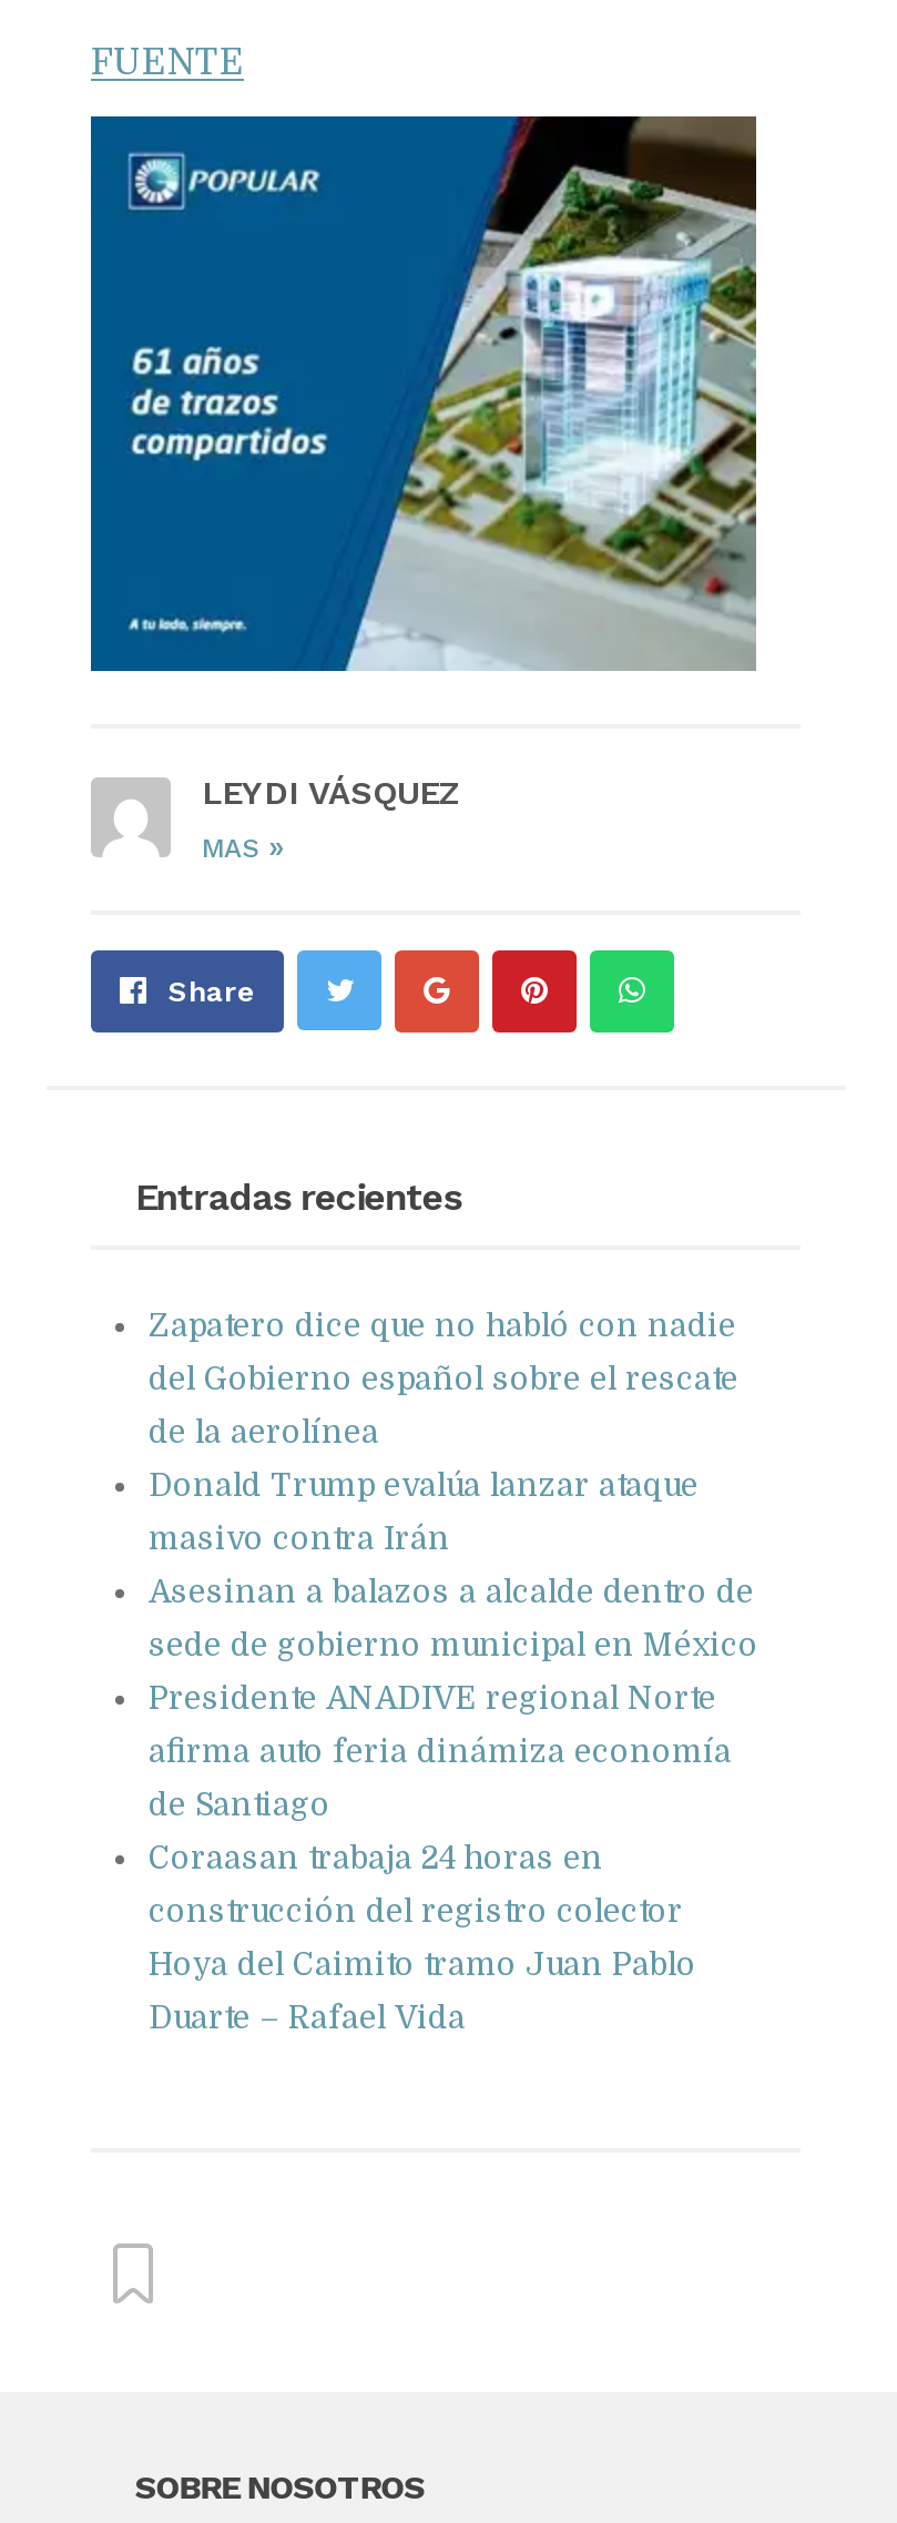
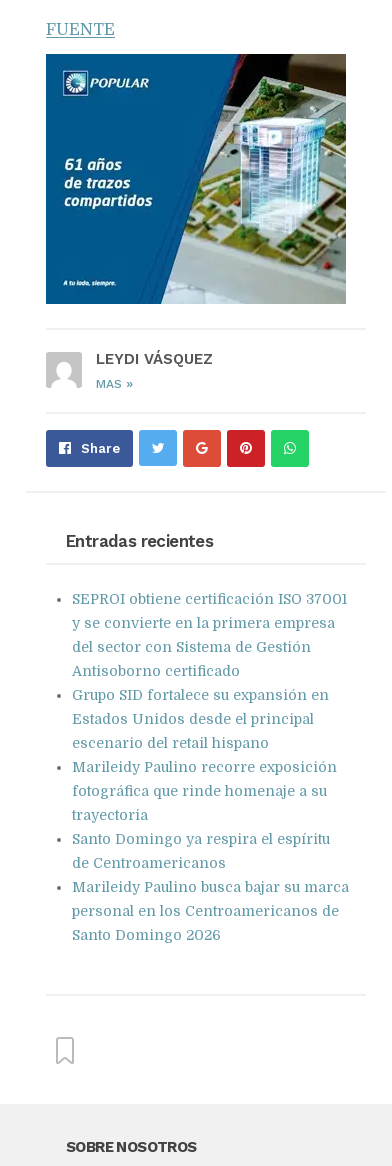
[149,1306,758,2034] Zapatero dice que no habló con nadie | del Gobierno español sobre el rescate | de la aerolínea | Donald Trump evalúa lanzar ataque | masivo contra Irán | Asesinan a balazos a alcalde dentro de | sede de gobierno municipal en México | Presidente ANADIVE regional Norte | afirma auto feria dinámiza economía | de Santiago | Coraasan trabaja 24 horas en | construcción del registro colector | Hoya del Caimito tramo Juan Pablo | Duarte – Rafael Vida -> [72,590,349,942] SEPROI obtiene certificación ISO 37001 | y se convierte en la primera empresa | del sector con Sistema de Gestión | Antisoborno certificado | Grupo SID fortalece su expansión en | Estados Unidos desde el principal | escenario del retail hispano | Marileidy Paulino recorre exposición | fotográfica que rinde homenaje a su | trayectoria | Santo Domingo ya respira el espíritu | de Centroamericanos | Marileidy Paulino busca bajar su marca | personal en los Centroamericanos de | Santo Domingo 2026

